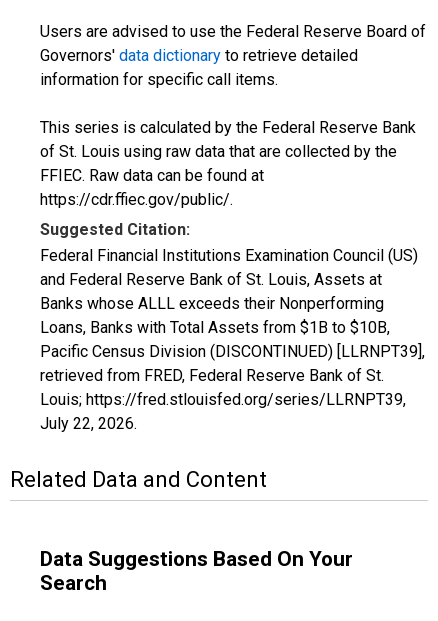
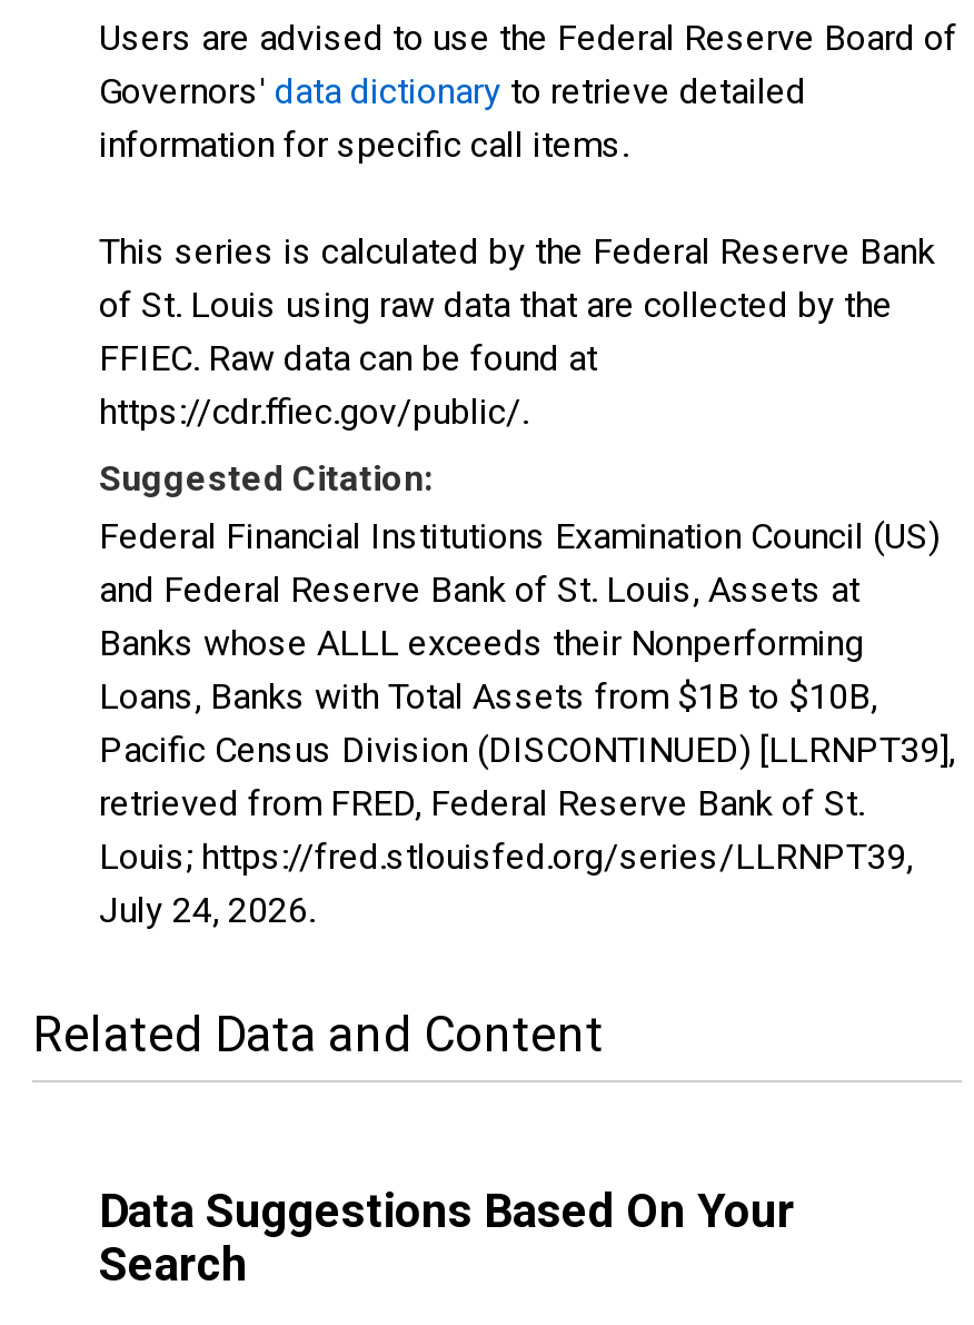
[40,414,137,433] July 22, 2026. -> [99,889,315,931] July 24, 2026.

